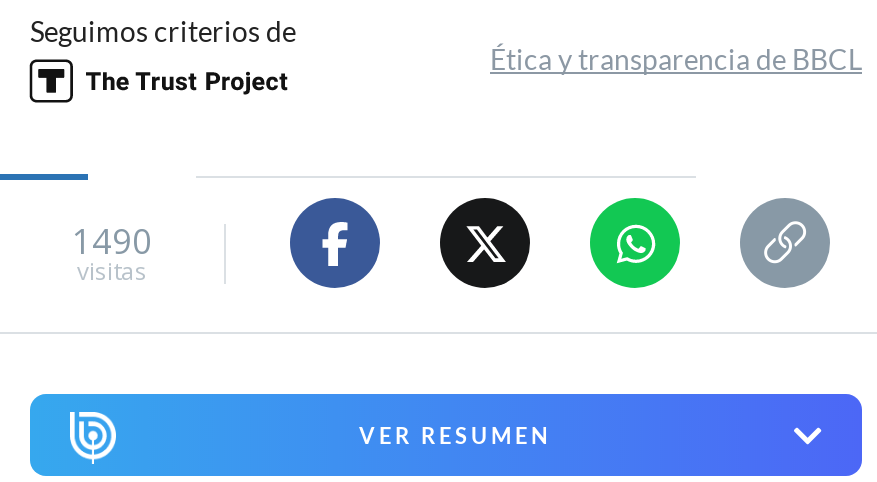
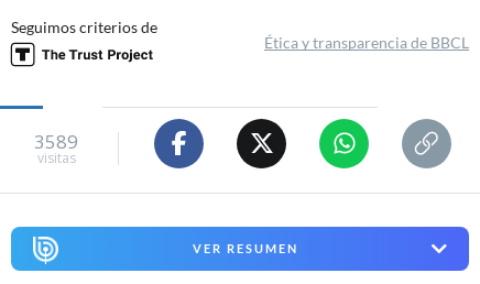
[72,218,152,264] 1490 -> [34,129,78,154] 3589

